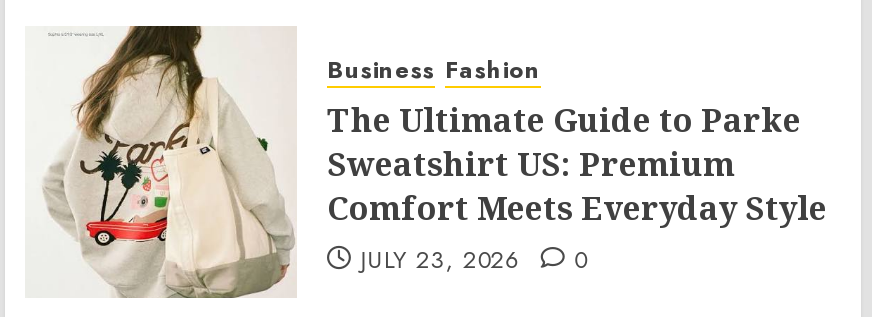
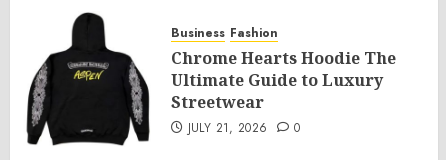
[39,24,827,300] [image] | The Ultimate Guide to Parke | Sweatshirt US: Premium | Comfort Meets Everyday Style | JULY 23, 2026 -> [26,11,396,147] [image] | Chrome Hearts Hoodie The | Ultimate Guide to Luxury | Streetwear | JULY 21, 2026

